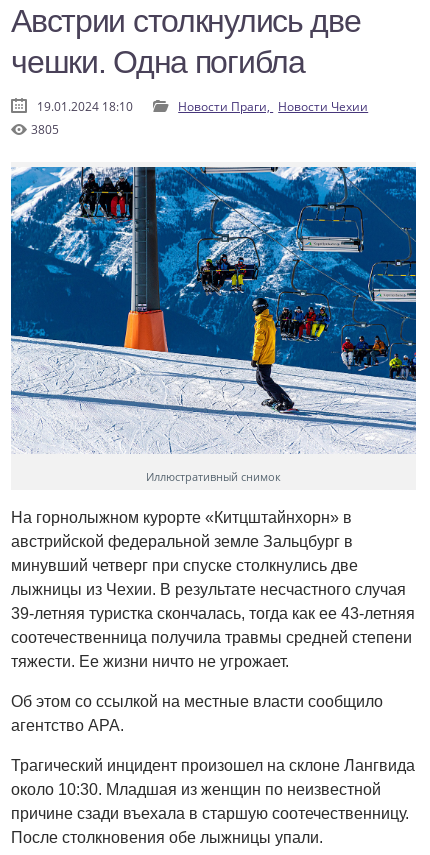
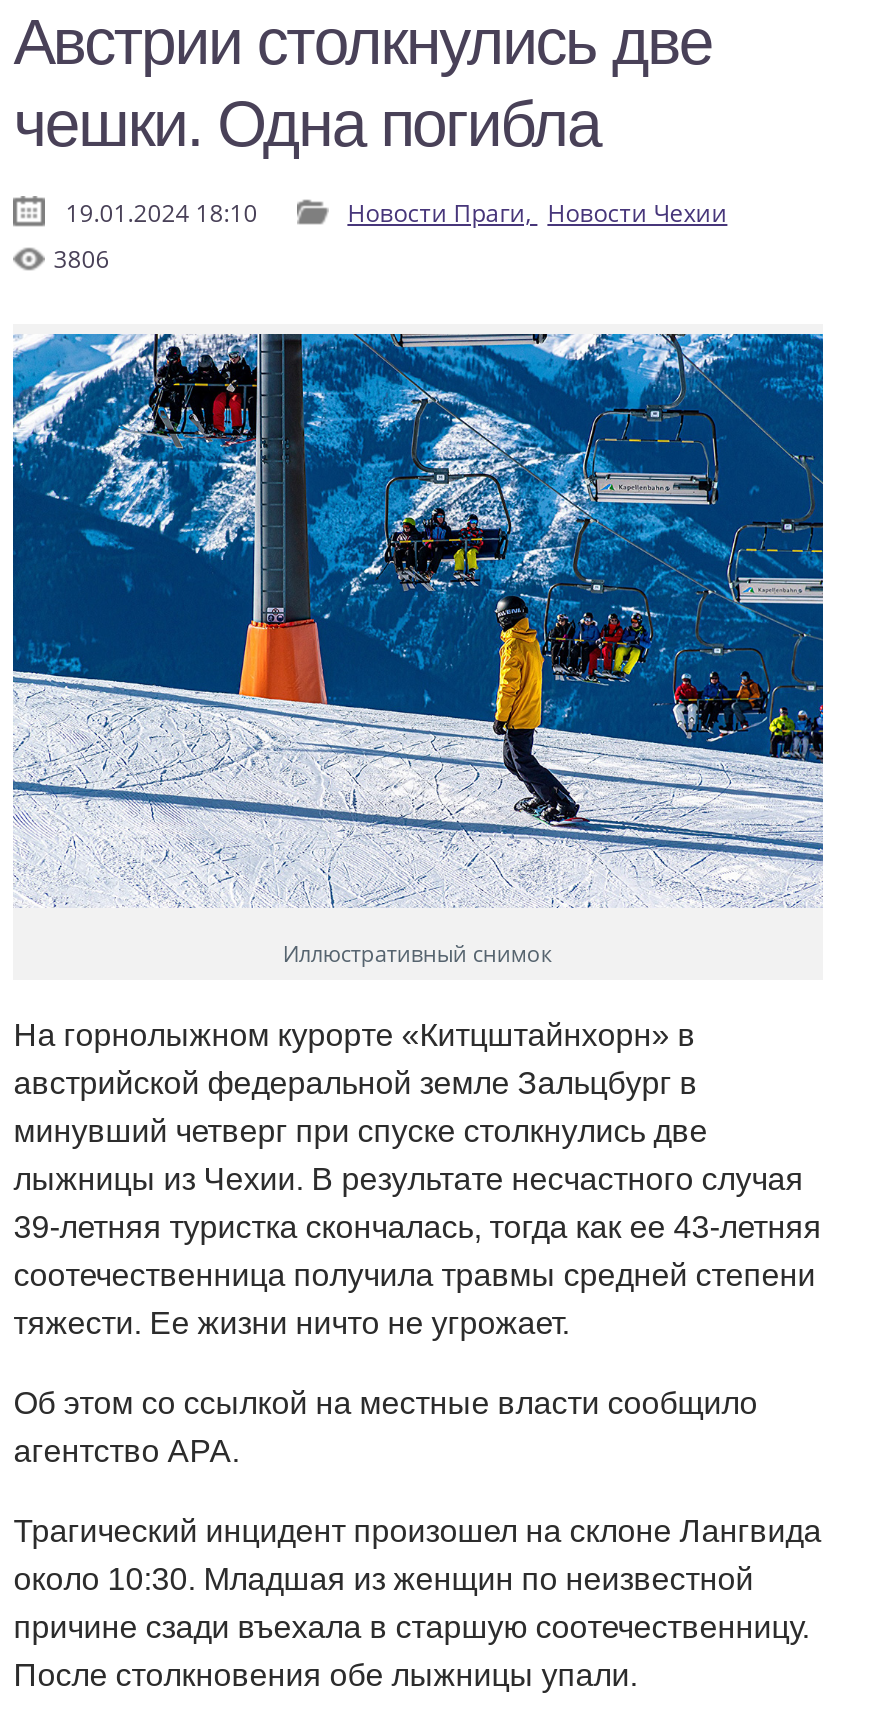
[31,121,59,138] 3805 -> [53,243,109,277] 3806

